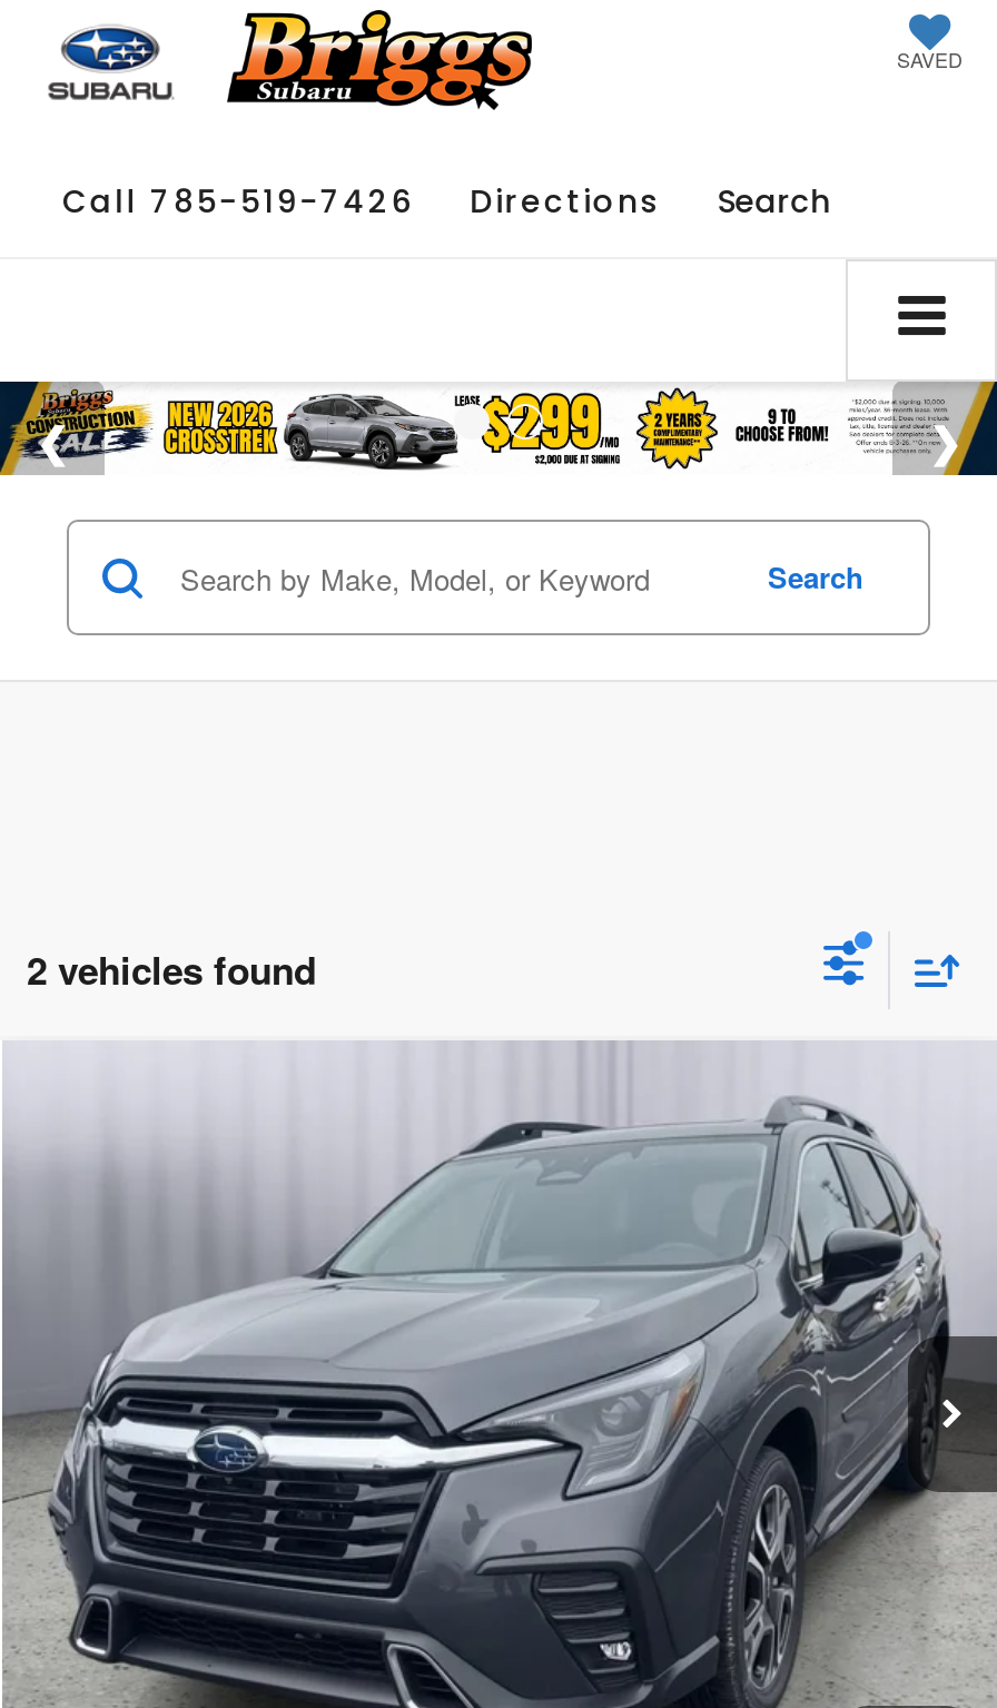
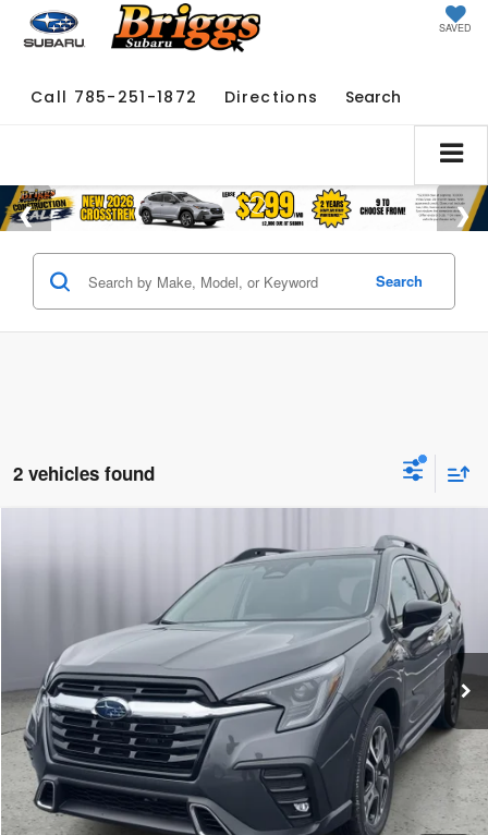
[62,180,830,224] Call 785-519-7426 Directions Search -> [30,86,401,108] Call 785-251-1872 Directions Search

